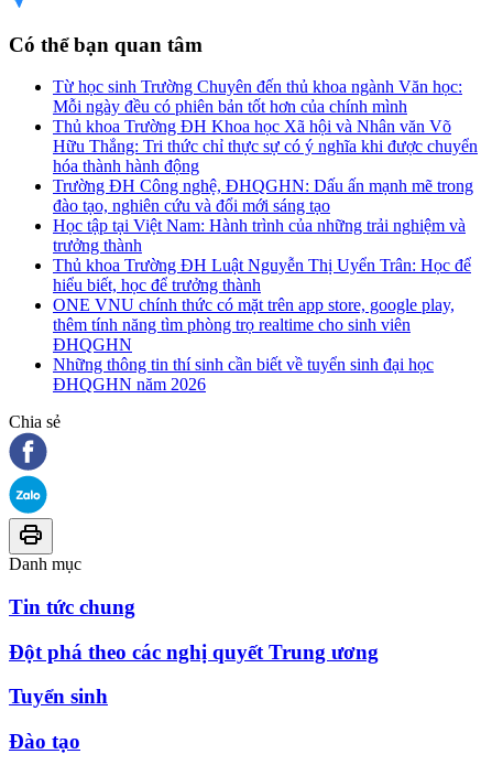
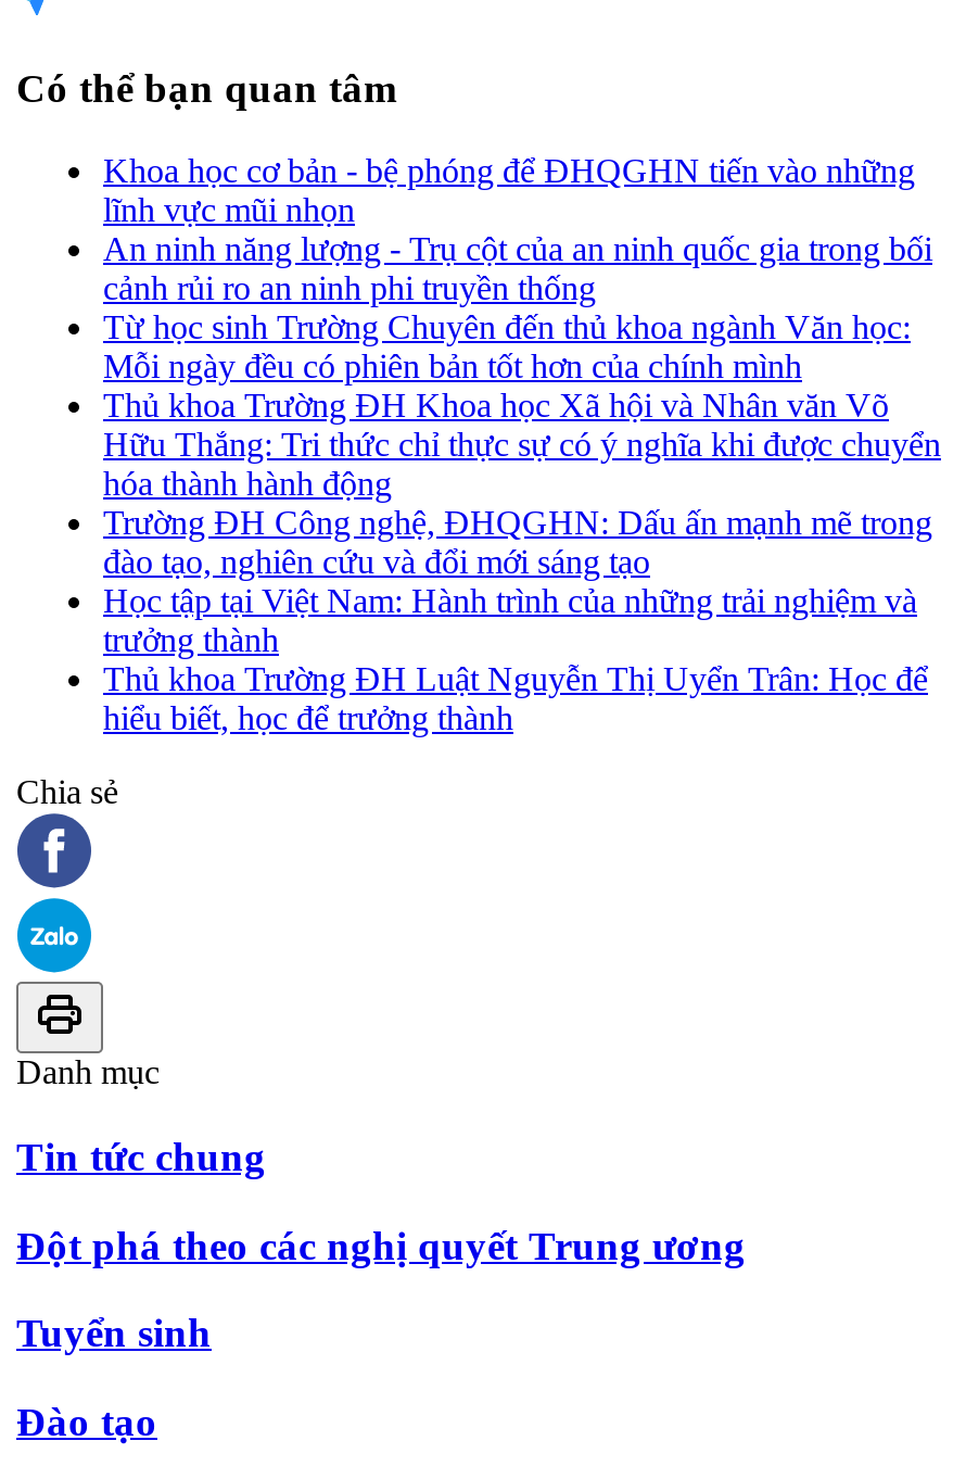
none -> [103,152,932,307] Khoa học cơ bản - bệ phóng để ĐHQGHN tiến vào những | lĩnh vực mũi nhọn | An ninh năng lượng - Trụ cột của an ninh quốc gia trong bối | cảnh rủi ro an ninh phi truyền thống
moved [53,77,478,295] -> [103,309,941,737]: Từ học sinh Trường Chuyên đến thủ khoa ngành Văn học: | Mỗi ngày đều có phiên bản tốt hơn của chính mình | Thủ khoa Trường ĐH Khoa học Xã hội và Nhân văn Võ | ... | Thủ khoa Trường ĐH Luật Nguyễn Thị Uyển Trân: Học để | hiểu biết, học để trưởng thành
[53,296,455,394] ONE VNU chính thức có mặt trên app store, google play, | thêm tính năng tìm phòng trọ realtime cho sinh viên | ĐHQGHN | Những thông tin thí sinh cần biết về tuyển sinh đại học | ĐHQGHN năm 2026 -> none

